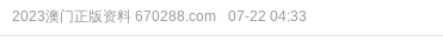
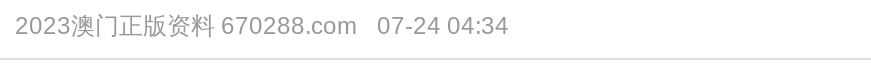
[12,8,307,25] 2023澳门正版资料 670288.com 07-22 04:33 -> [15,12,509,40] 2023澳门正版资料 670288.com 07-24 04:34

